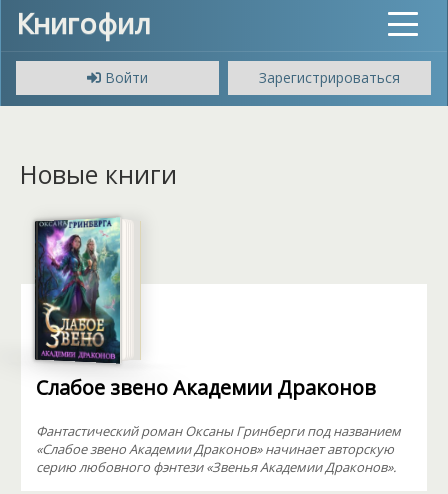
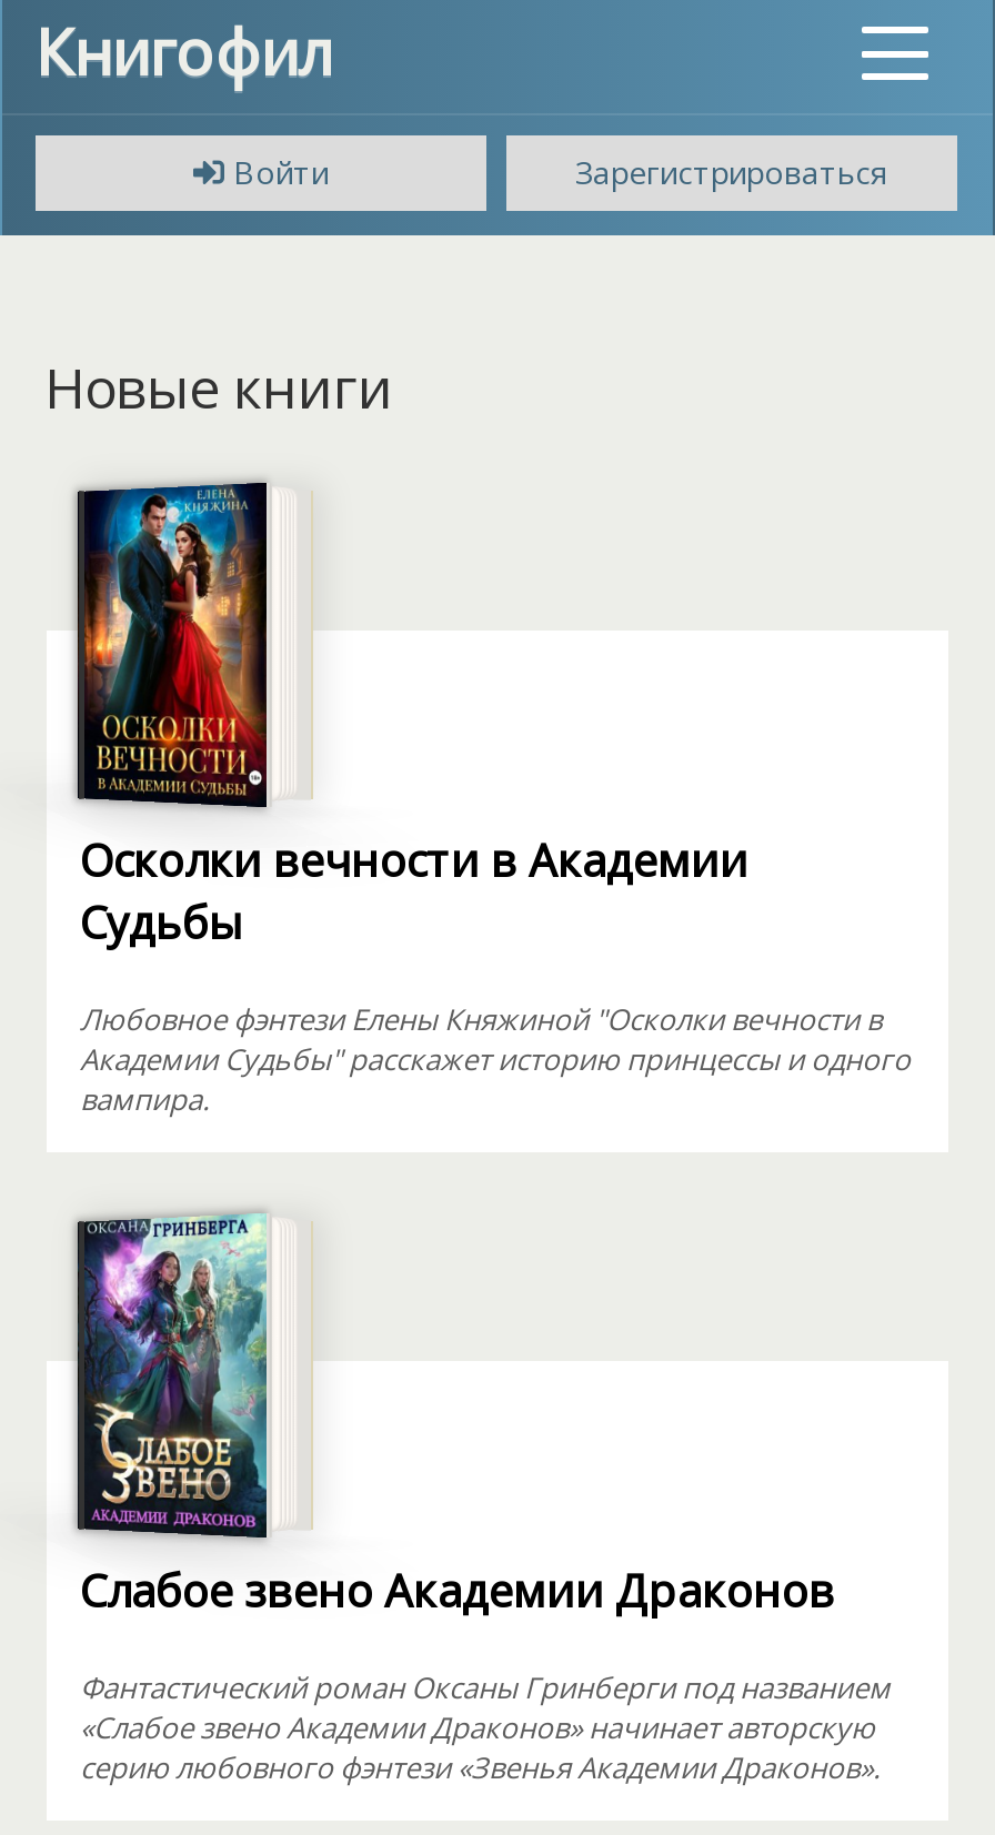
none -> [80,480,911,1119] [image] | Осколки вечности в Академии | Судьбы | Любовное фэнтези Елены Княжиной "Осколки вечности в | Академии Судьбы" расскажет историю принцессы и одного | вампира.

